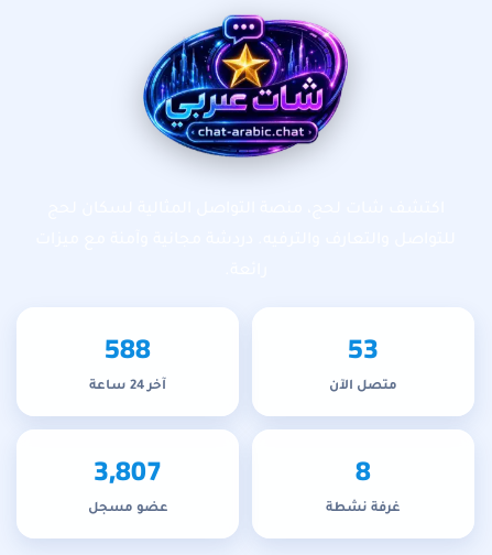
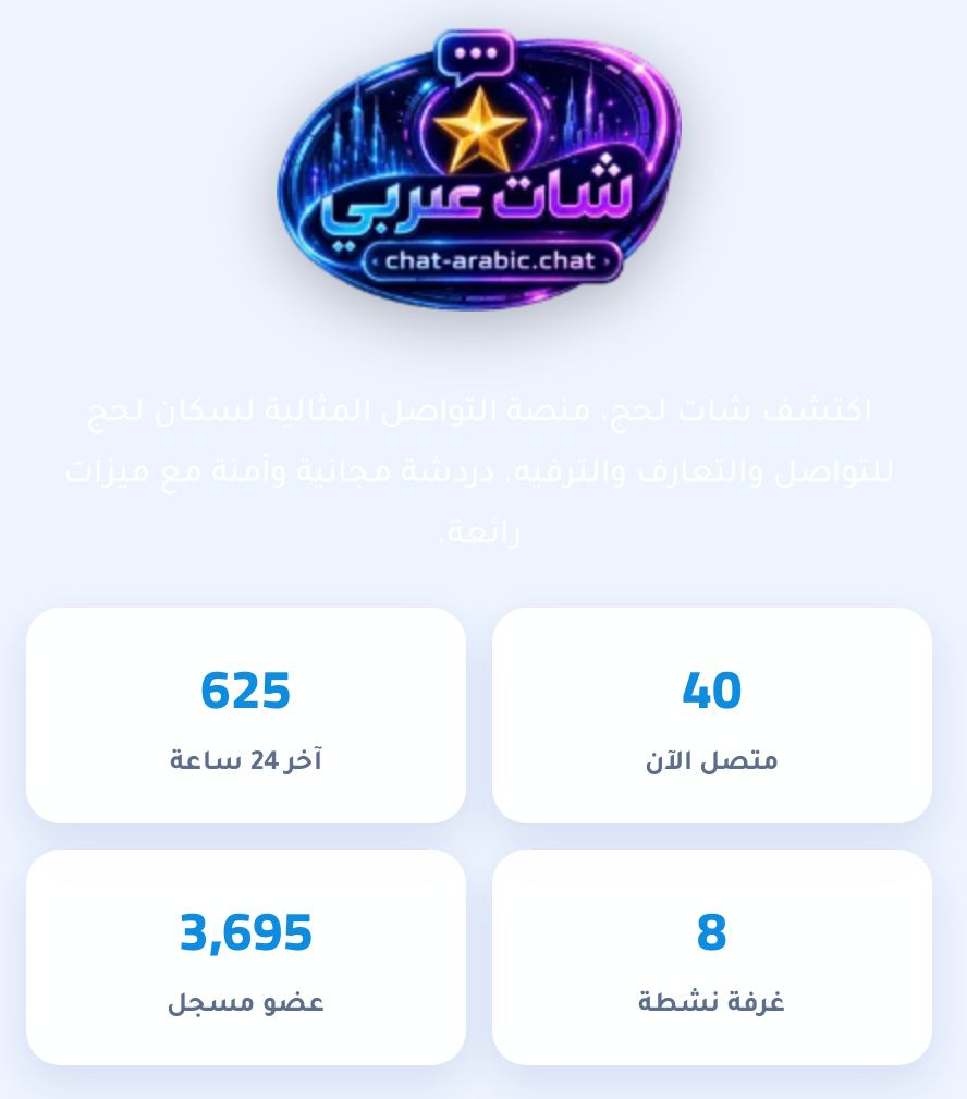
[105,323,151,373] 588 -> [200,638,292,738] 625
[348,323,379,373] 53 -> [682,638,743,738] 40
[94,445,162,496] 3,807 -> [179,880,314,980] 3,695

